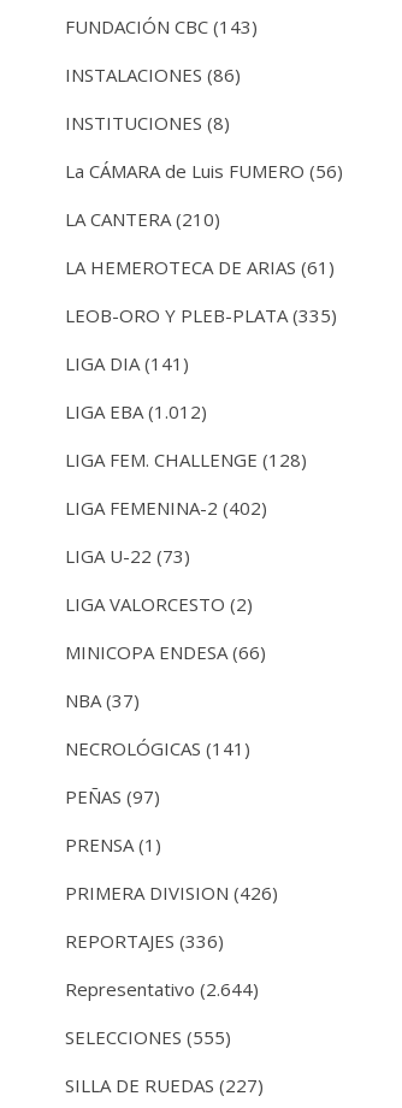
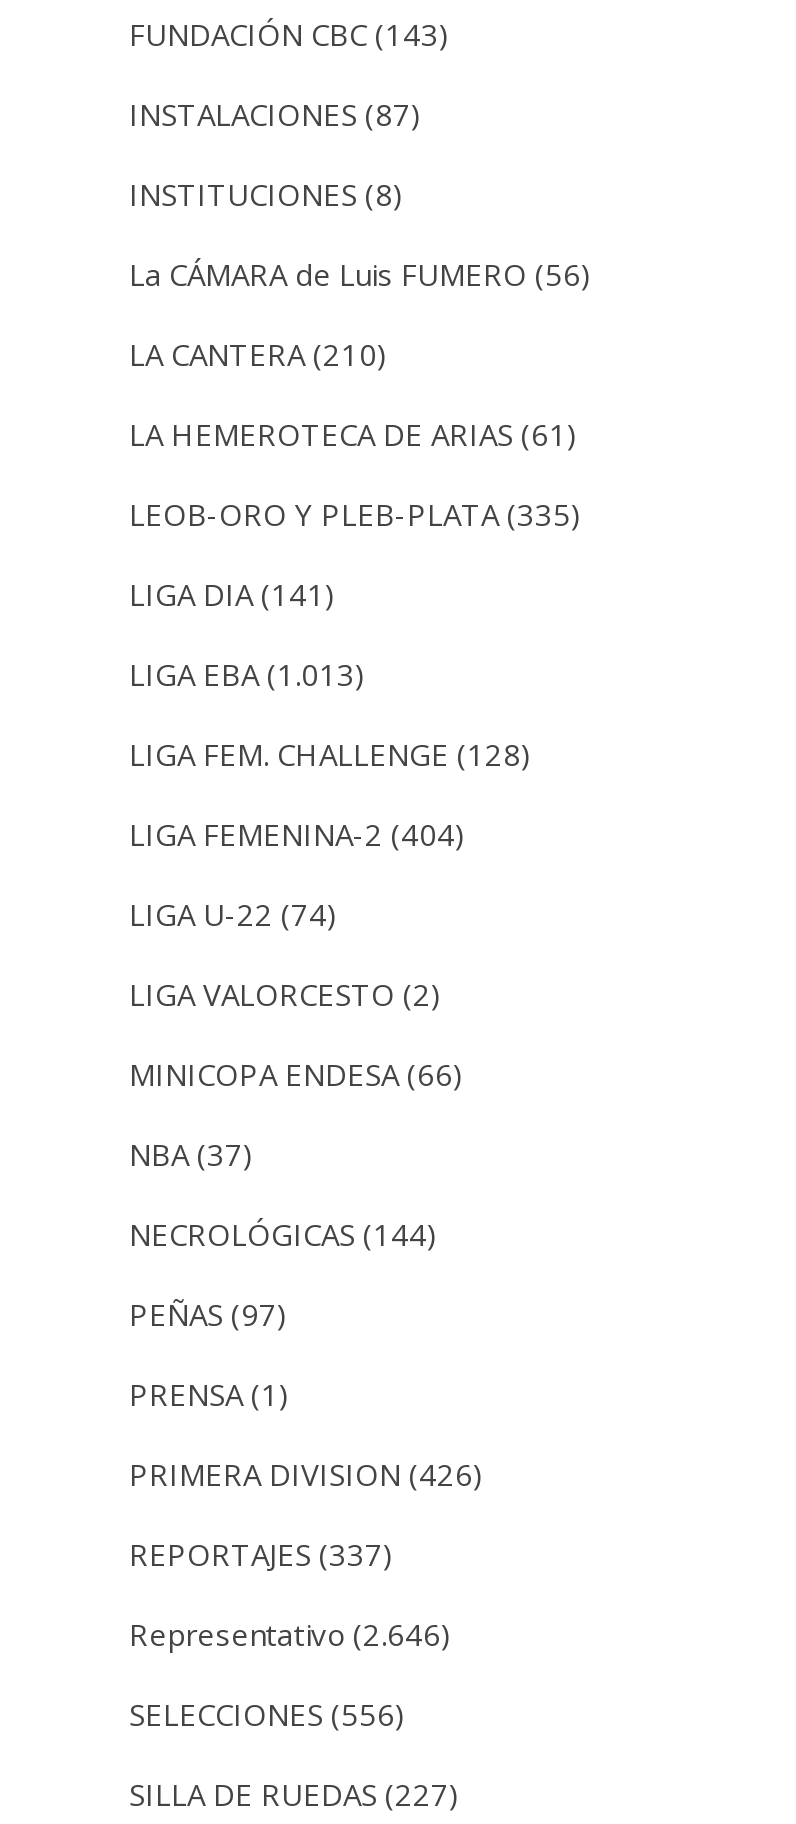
[65,63,241,87] INSTALACIONES (86) -> [129,93,421,133] INSTALACIONES (87)
[65,400,207,424] LIGA EBA (1.012) -> [129,653,365,693] LIGA EBA (1.013)
[65,496,267,520] LIGA FEMENINA-2 (402) -> [129,813,465,853] LIGA FEMENINA-2 (404)
[65,544,190,568] LIGA U-22 (73) -> [129,893,337,933] LIGA U-22 (74)
[65,737,250,761] NECROLÓGICAS (141) -> [129,1213,437,1253] NECROLÓGICAS (144)
[65,929,224,953] REPORTAJES (336) -> [129,1533,393,1573] REPORTAJES (337)
[65,977,259,1001] Representativo (2.644) -> [129,1613,451,1653] Representativo (2.646)
[65,1025,231,1049] SELECCIONES (555) -> [129,1693,405,1733] SELECCIONES (556)

